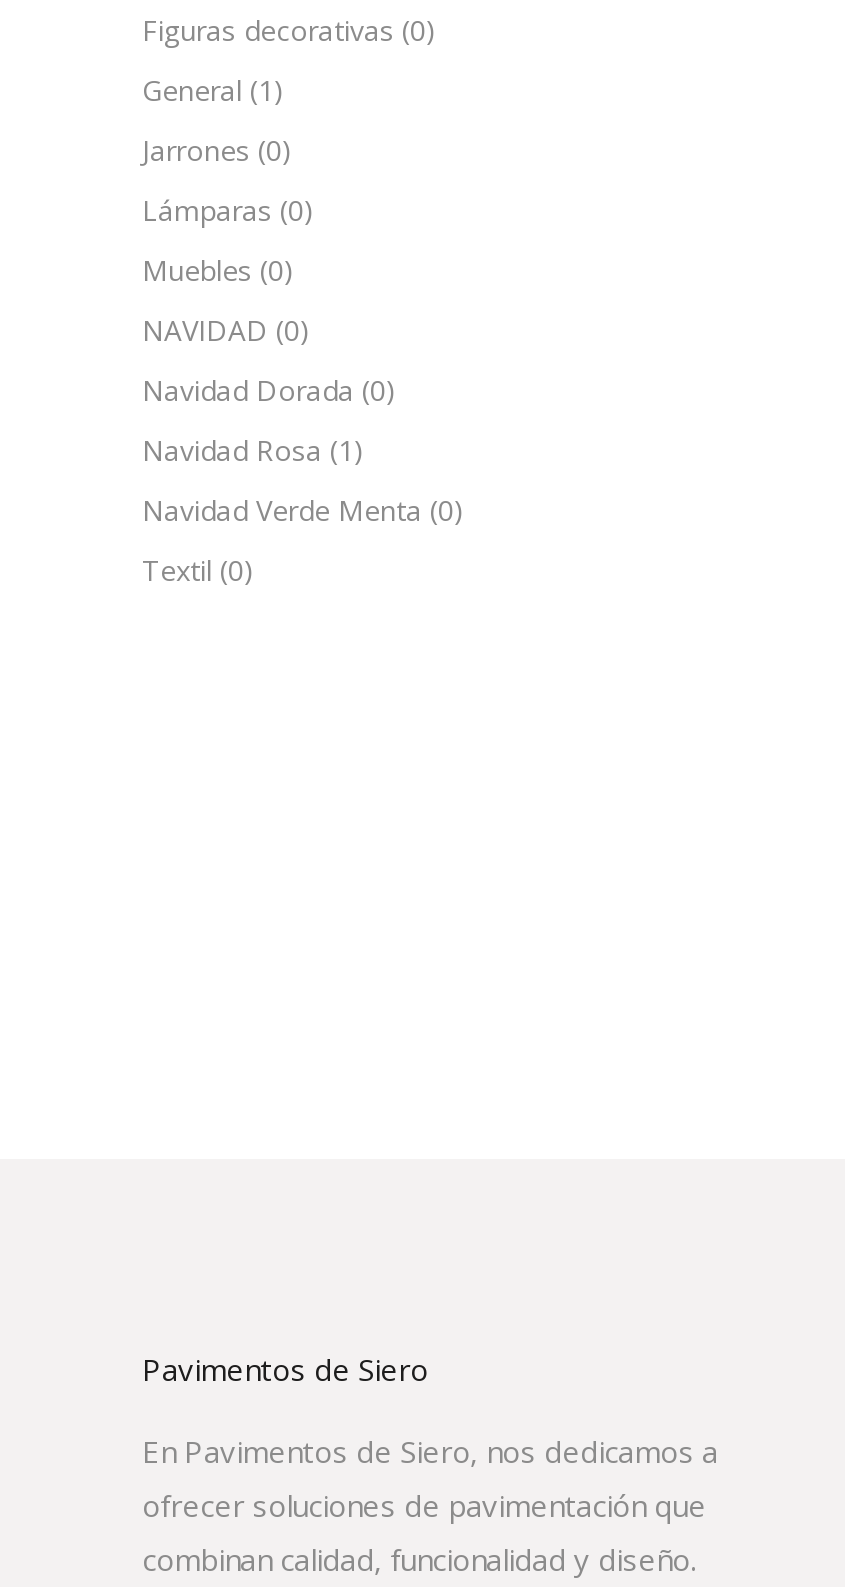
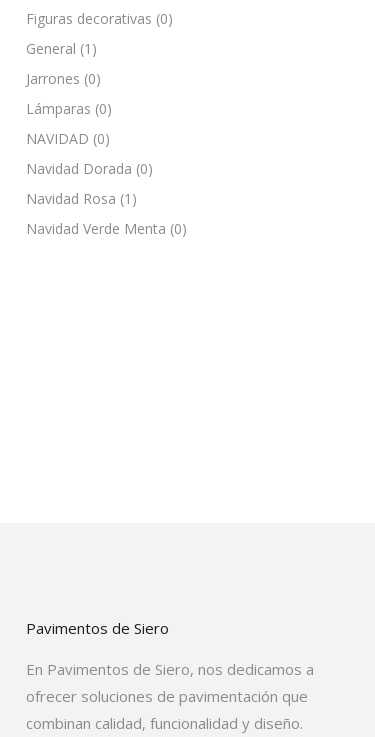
[142,251,294,289] Muebles (0) -> none
[142,551,254,589] Textil (0) -> none

